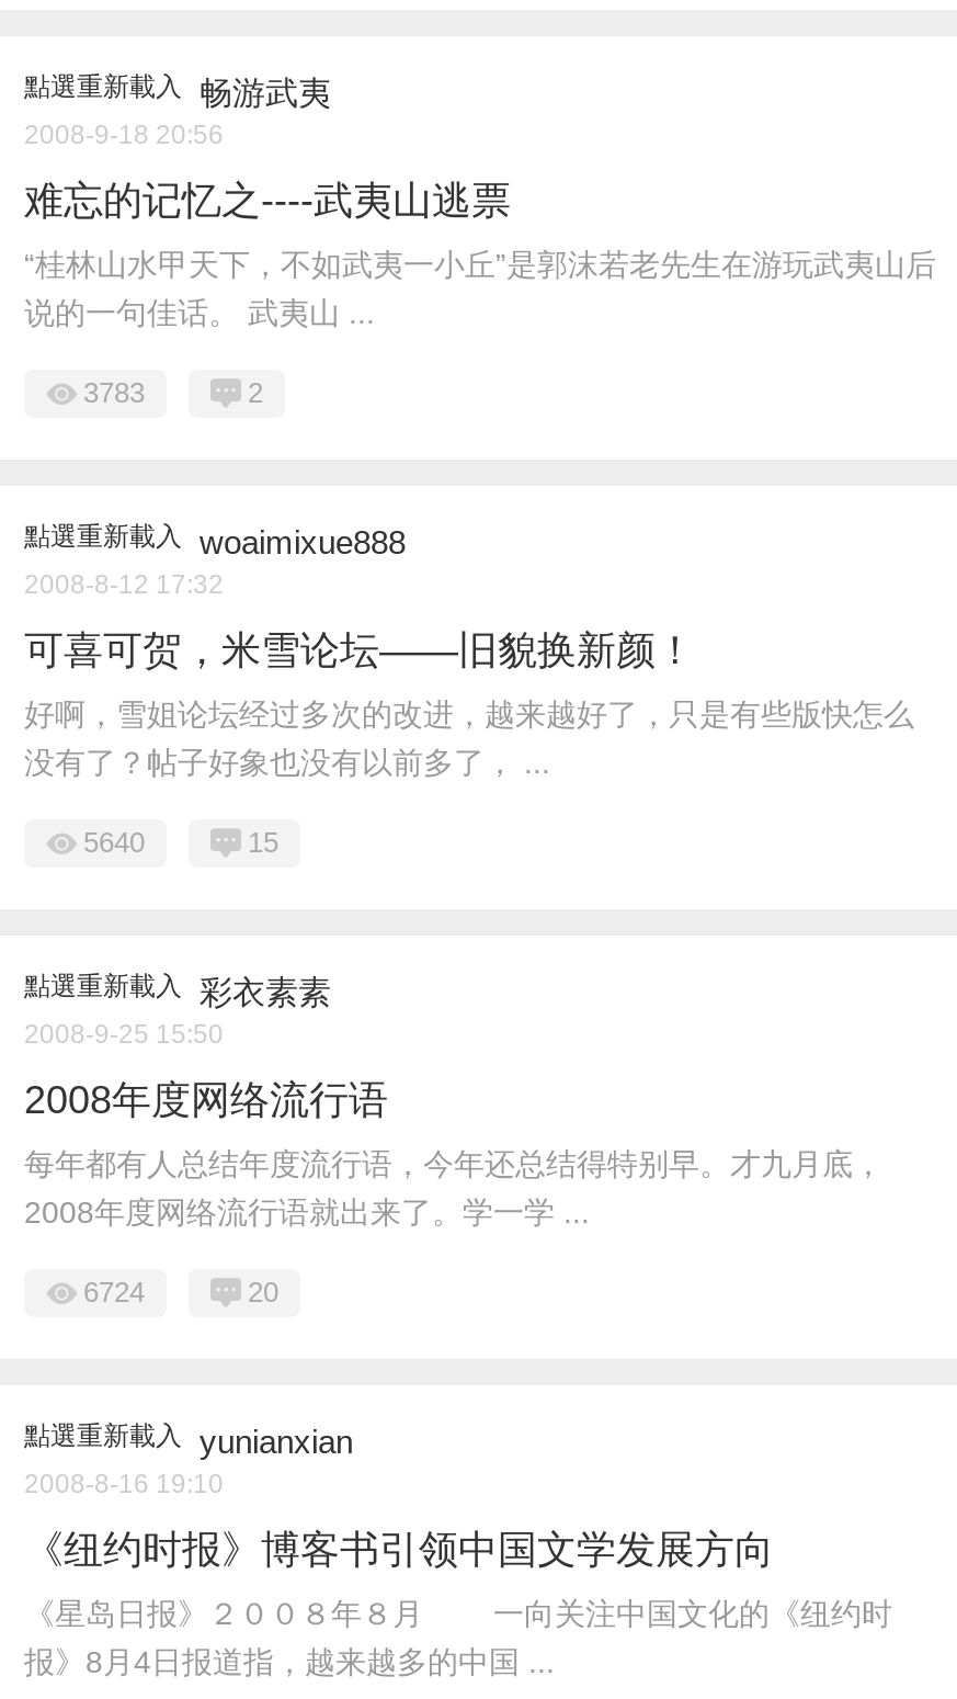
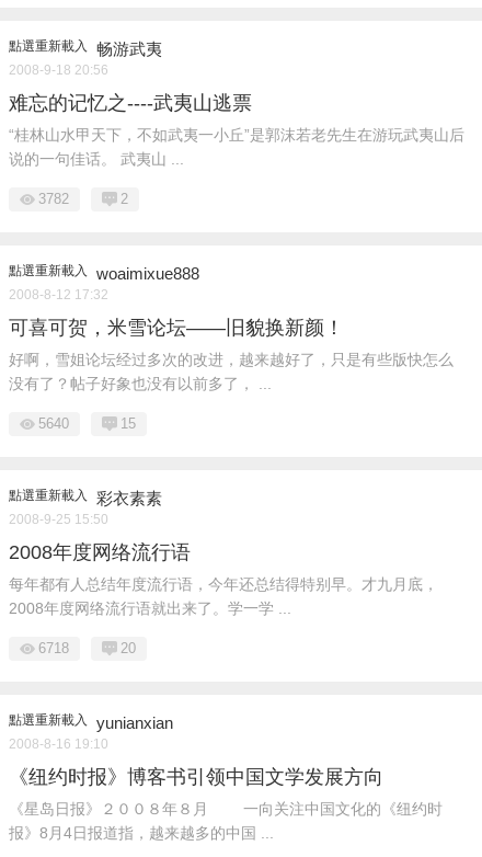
[83,376,145,409] 3783 -> [38,191,69,207] 3782
[83,1276,145,1309] 6724 -> [38,640,69,656] 6718

